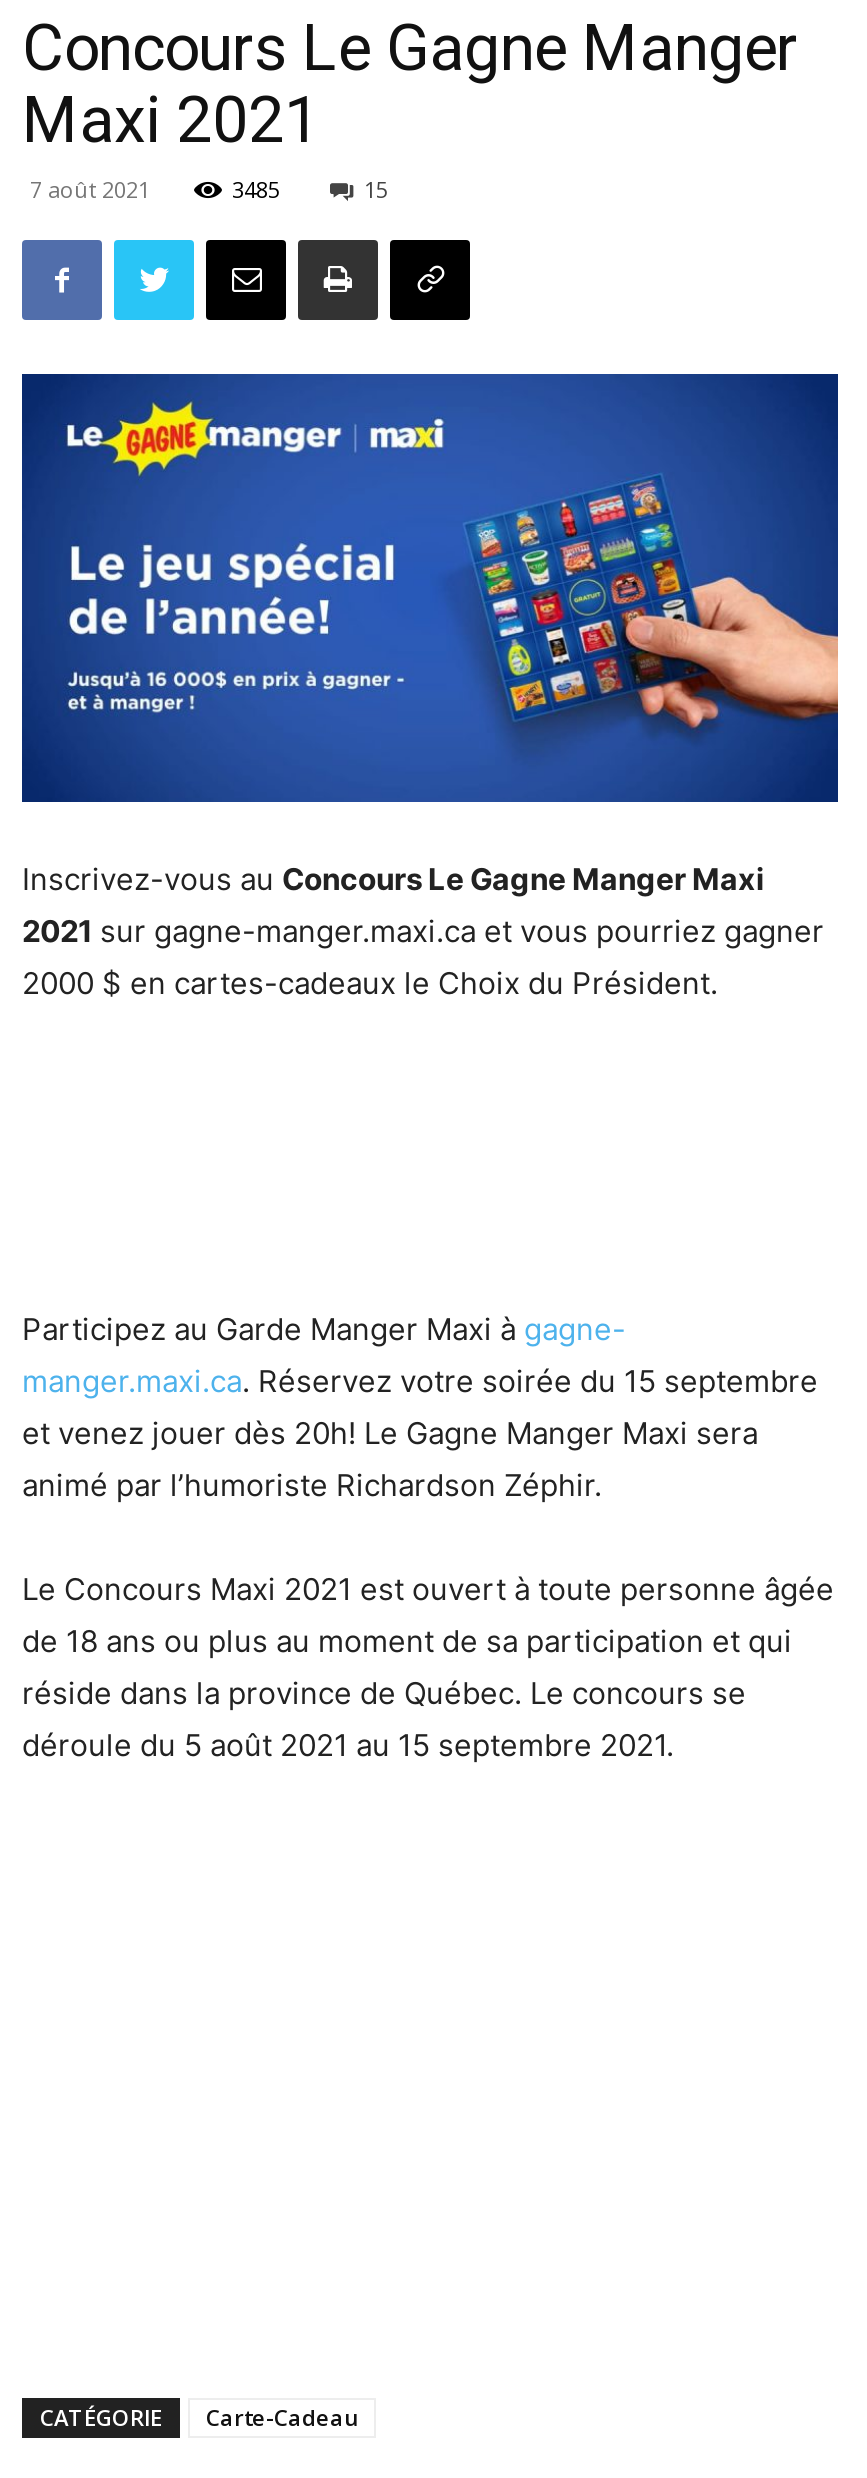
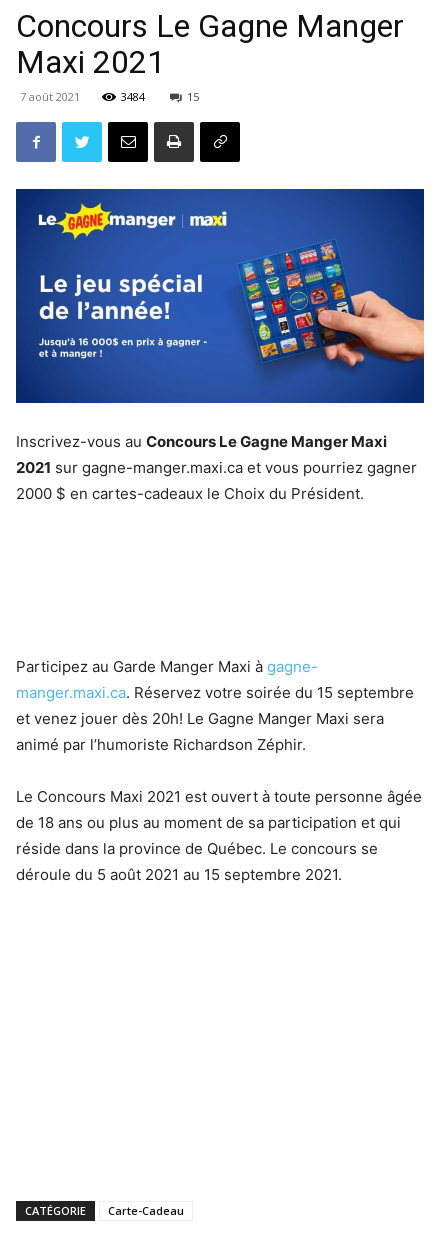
[232,174,280,204] 3485 -> [121,89,145,104] 3484

